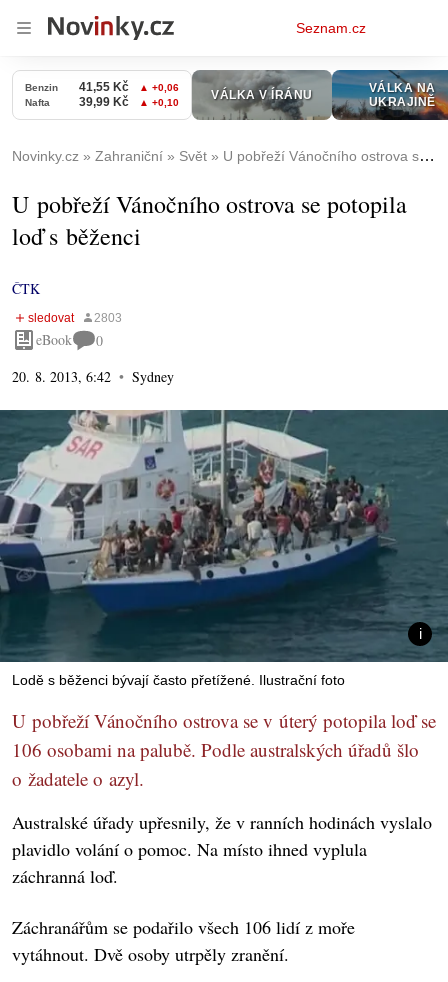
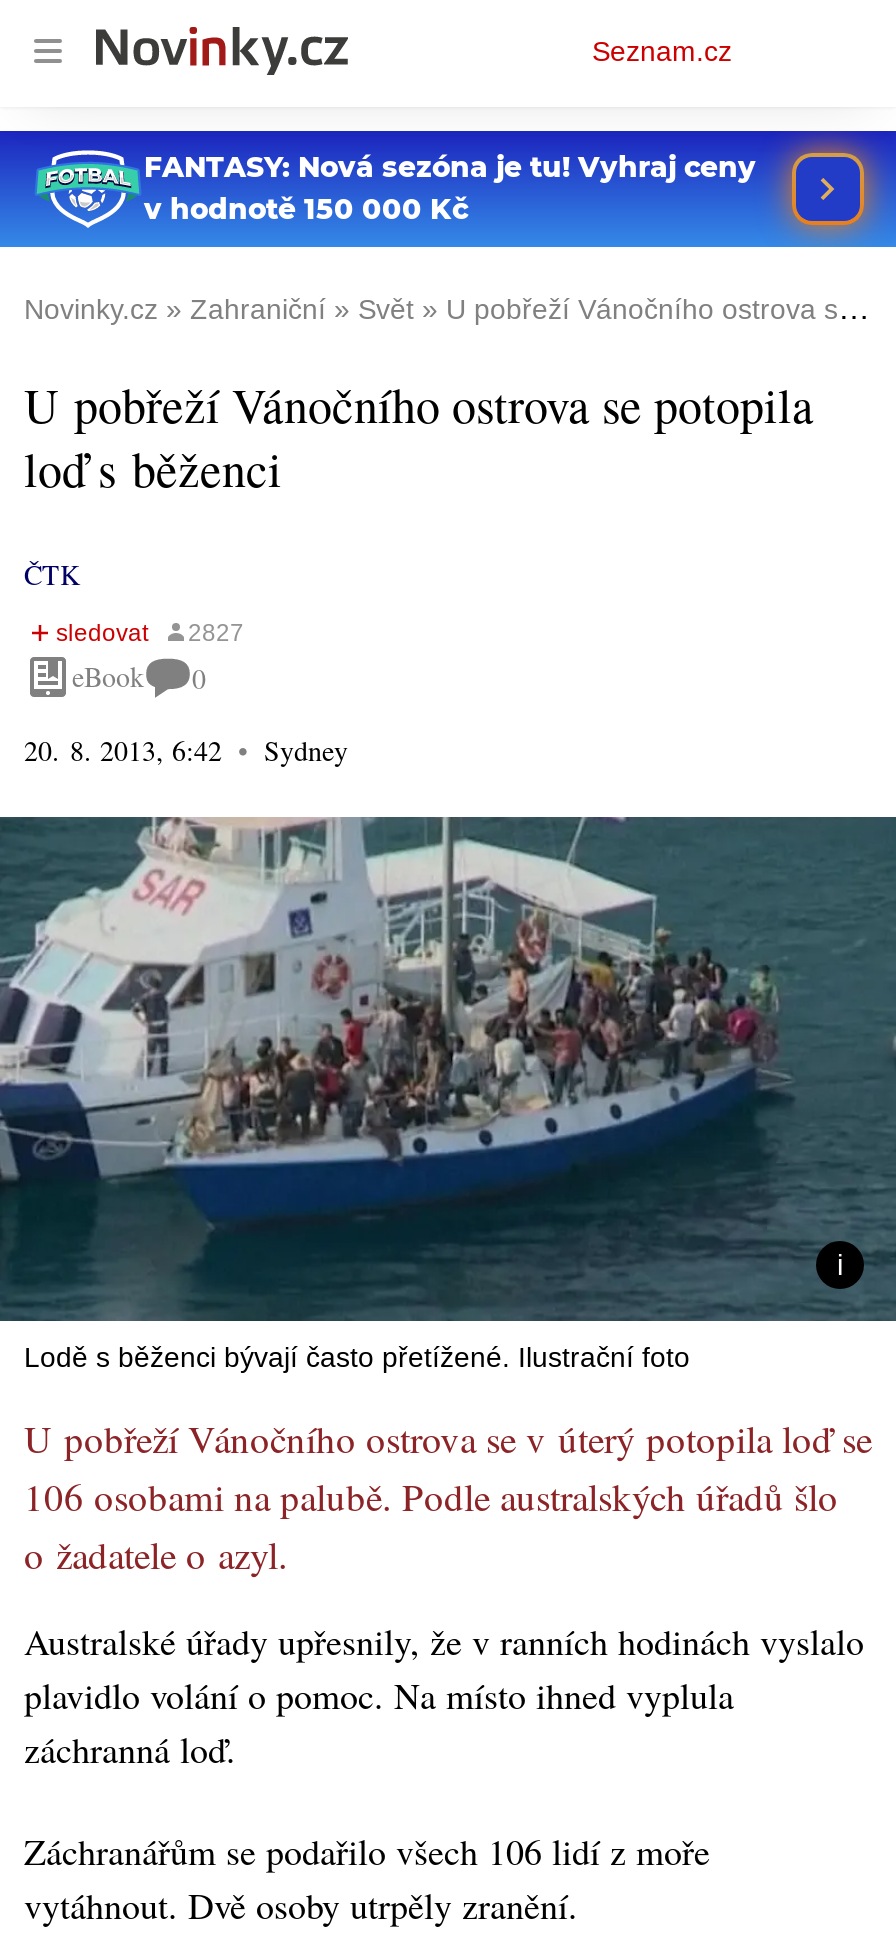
[3,68,445,125] [image] -> [6,129,890,249] [image]

